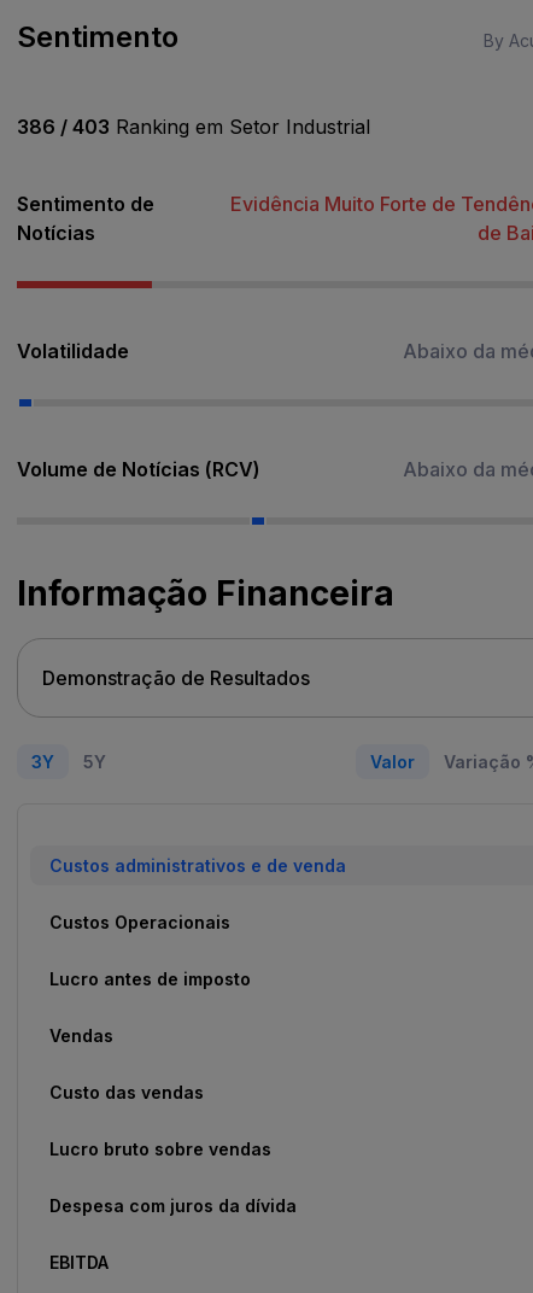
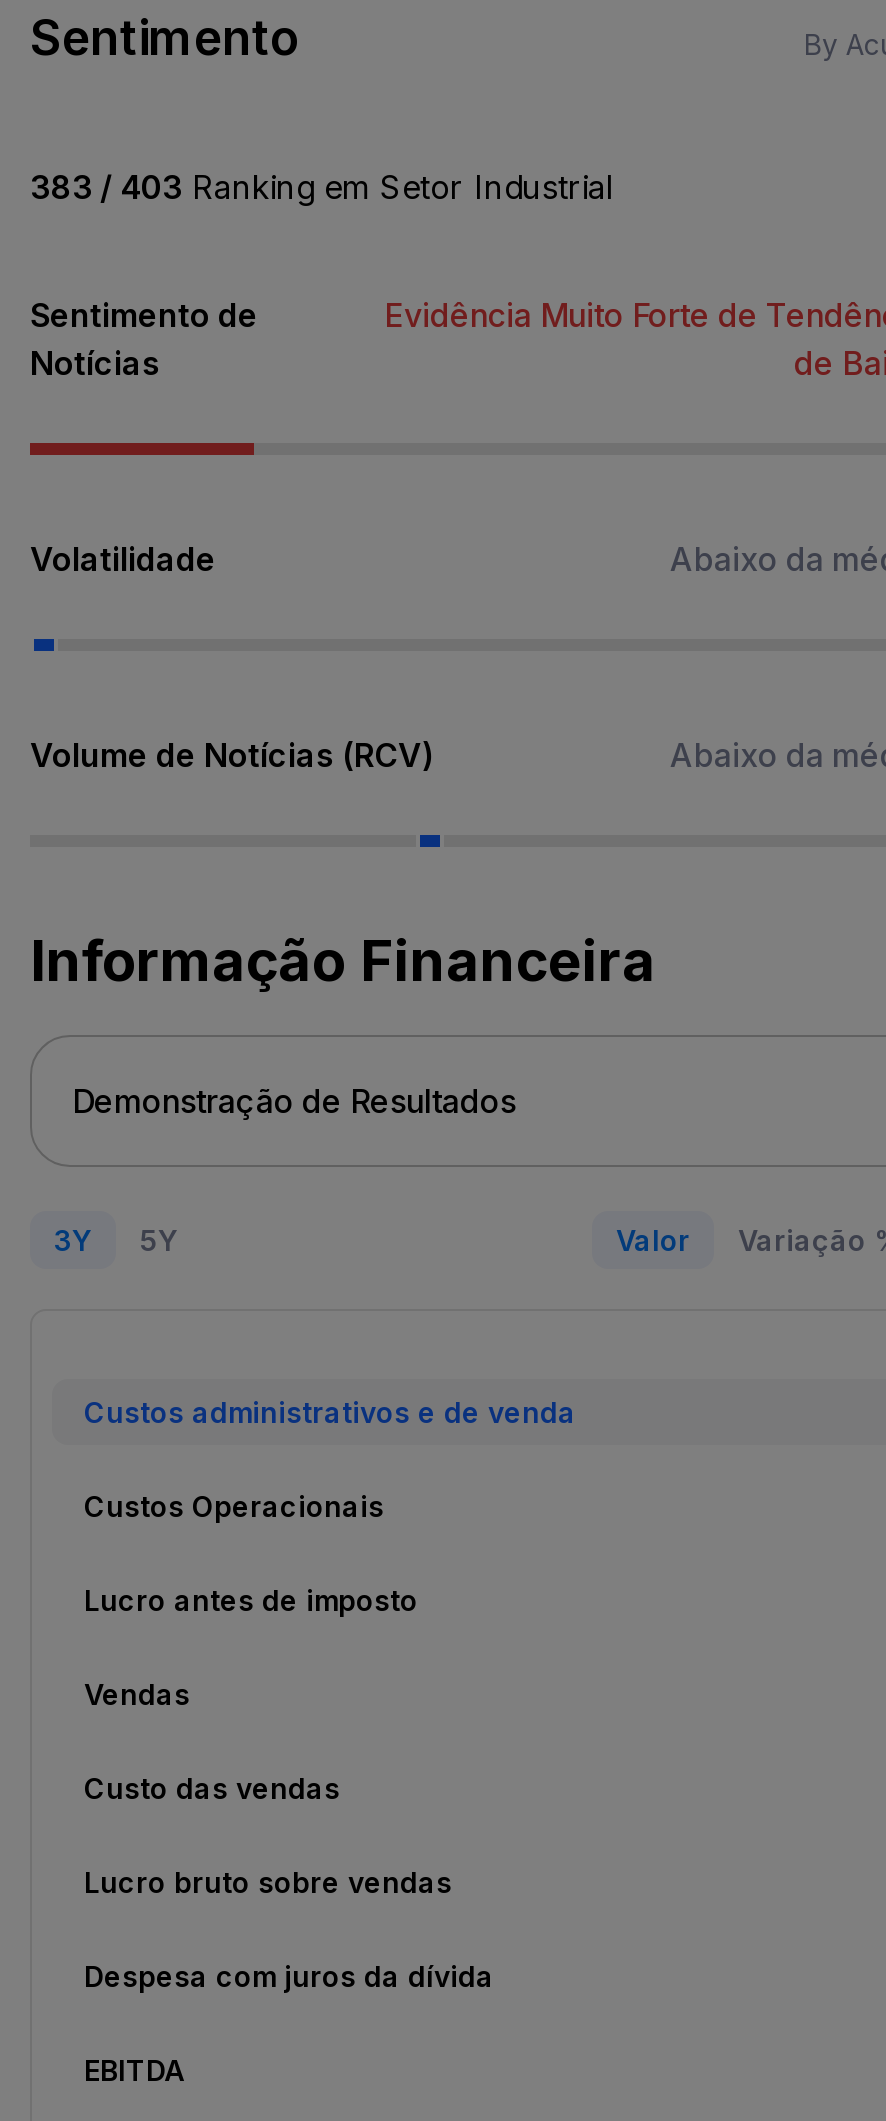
[17,115,370,139] 386 / 403 Ranking em Setor Industrial -> [30,167,614,207] 383 / 403 Ranking em Setor Industrial

